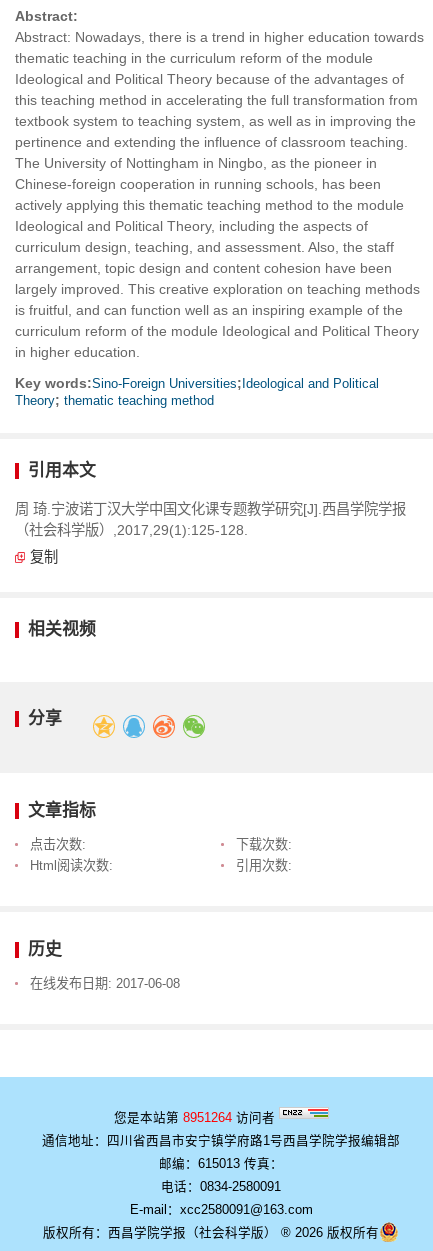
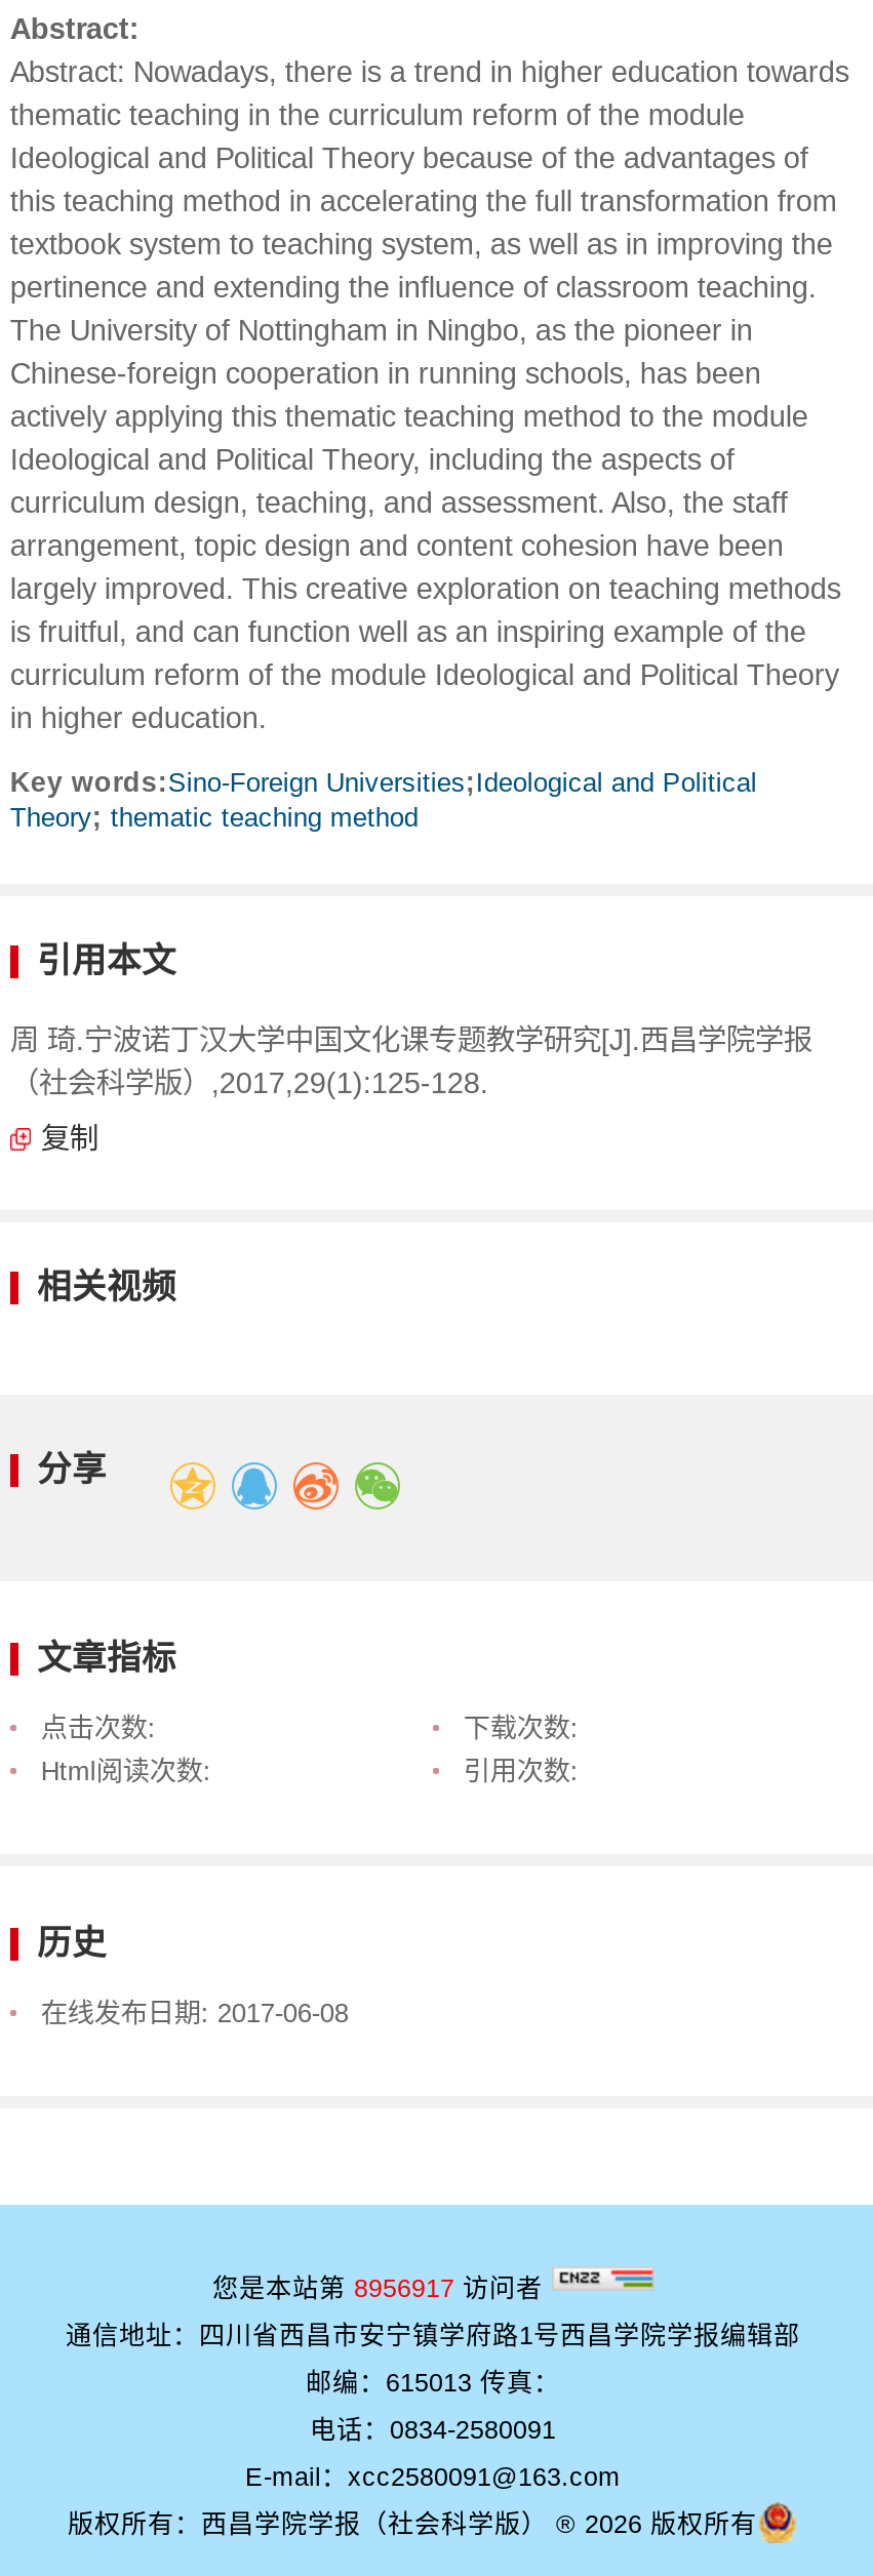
[113,1111,278,1125] 您是本站第8951264访问者 -> [212,2275,551,2303] 您是本站第8956917访问者

